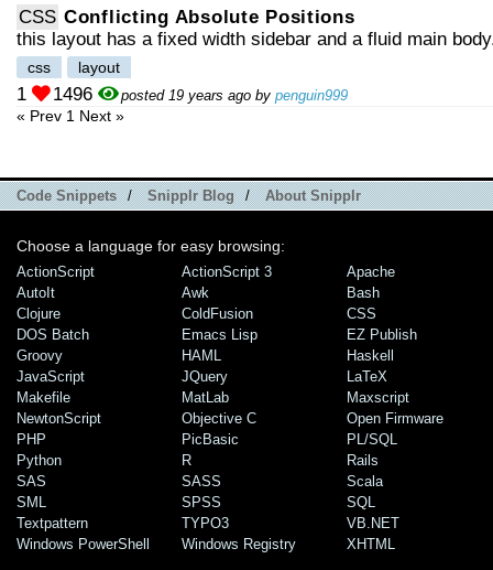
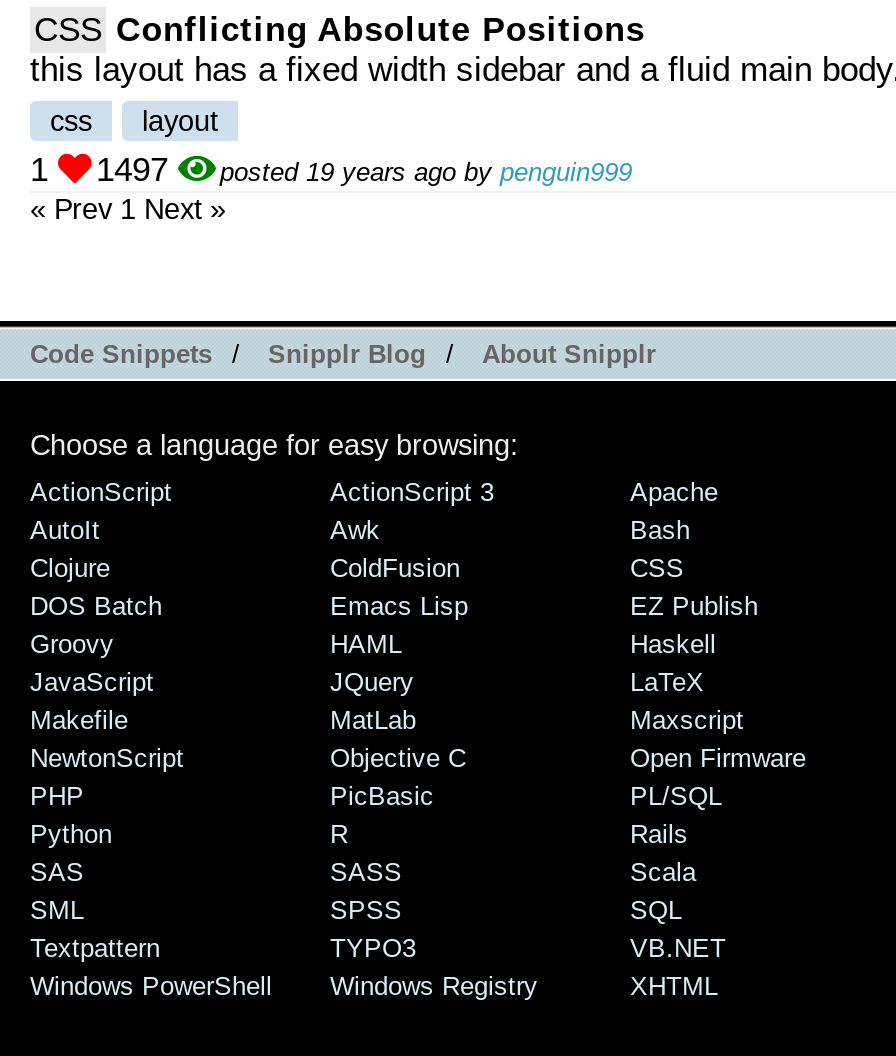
[17,83,348,104] 1 1496 posted 19 years ago by penguin999 -> [30,150,632,188] 1 1497 posted 19 years ago by penguin999

